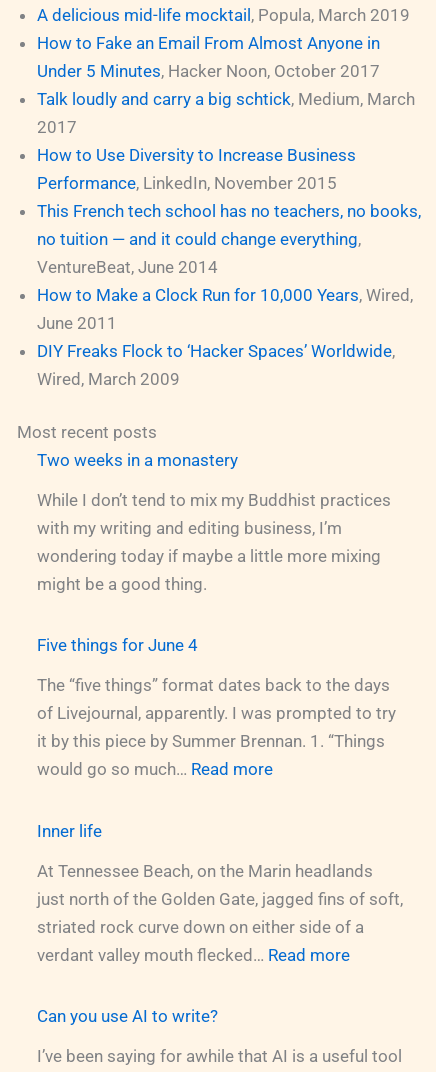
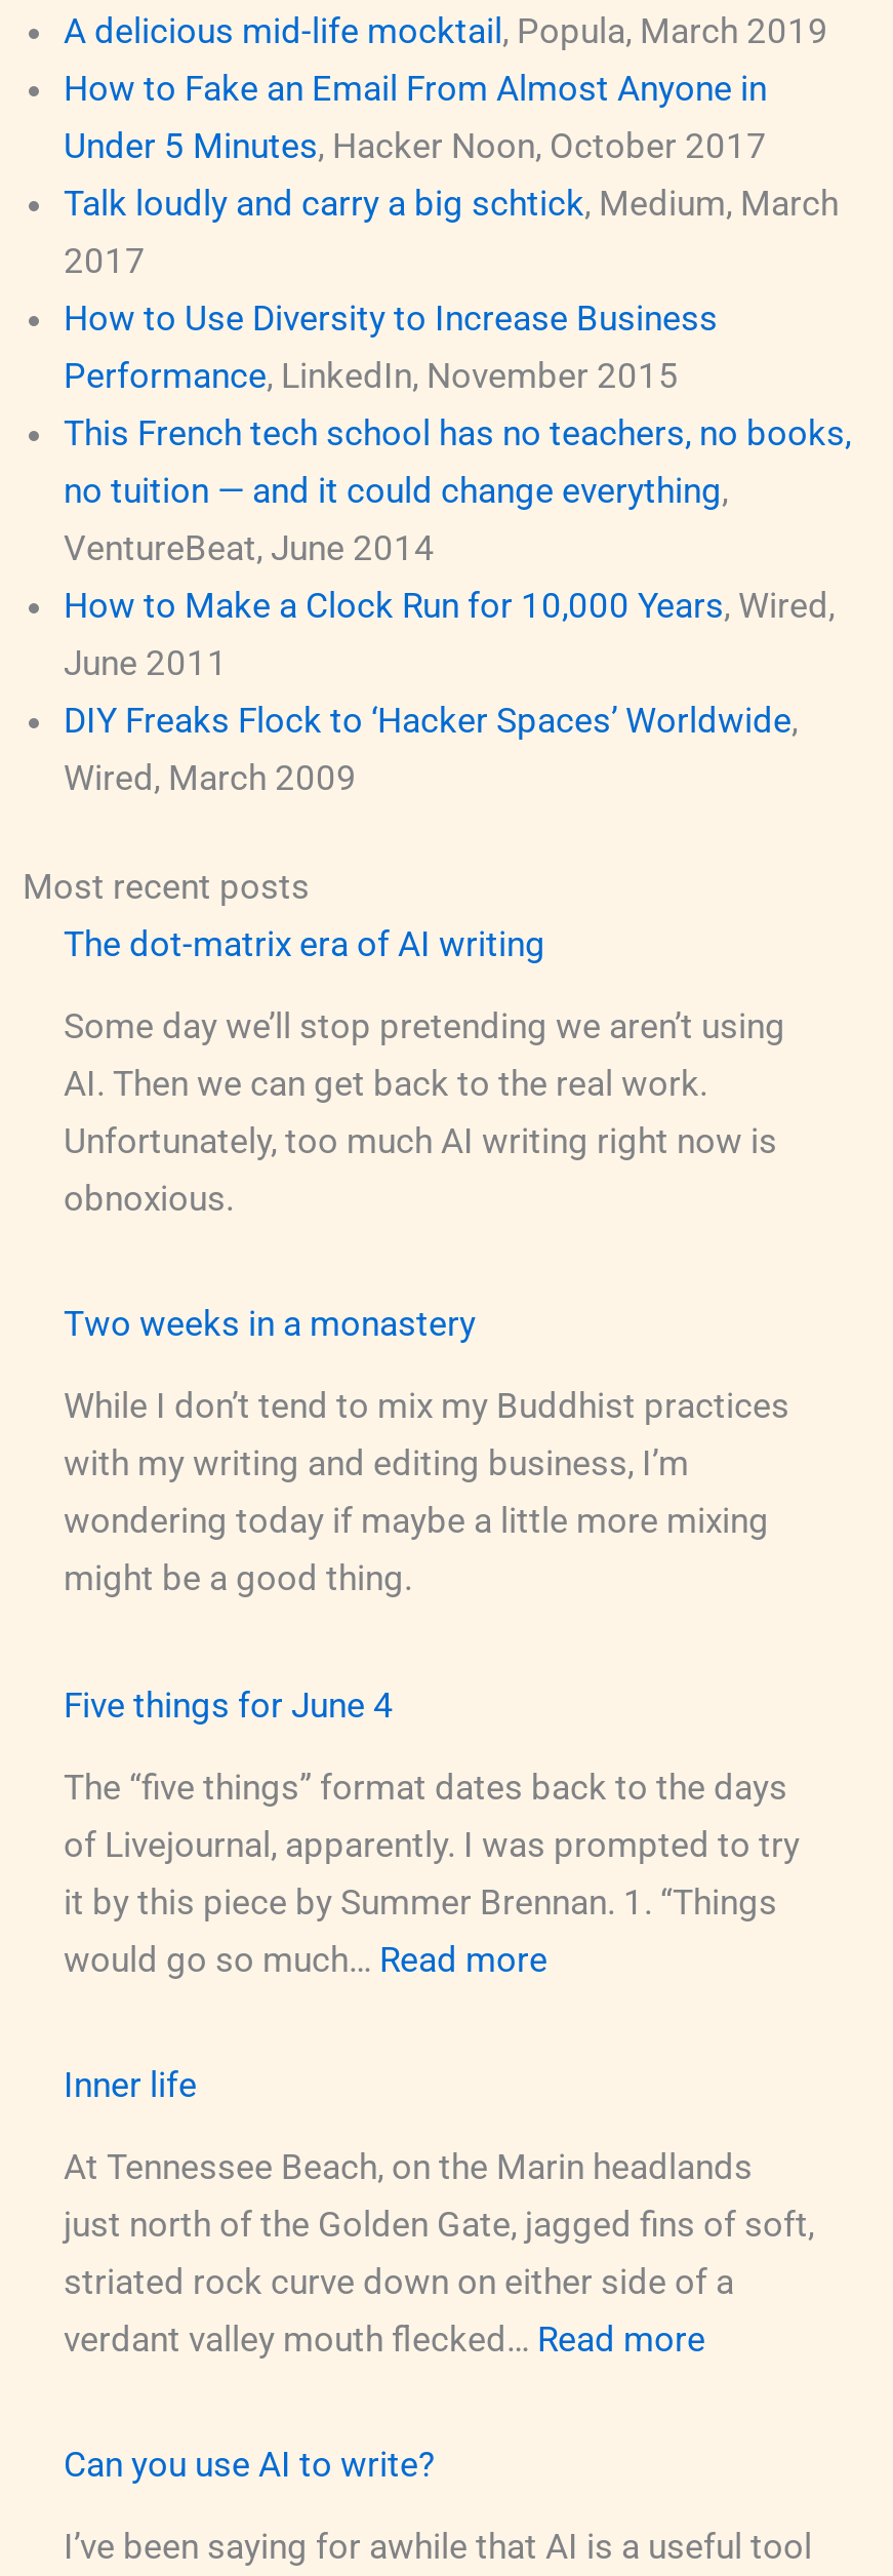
none -> [64,924,785,1219] The dot-matrix era of AI writing | Some day we’ll stop pretending we aren’t using | AI. Then we can get back to the real work. | Unfortunately, too much AI writing right now is | obnoxious.

